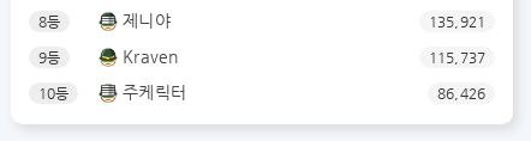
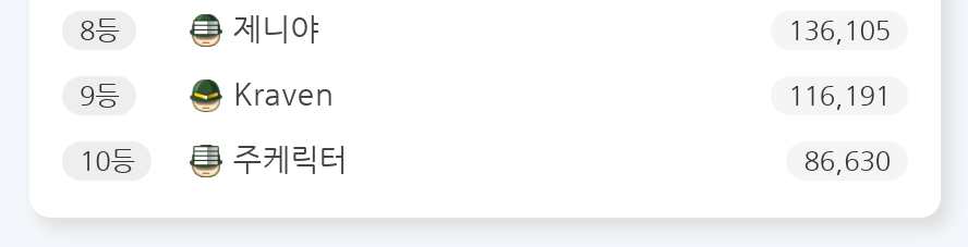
[429,13,485,29] 135,921 -> [788,14,891,45] 136,105
[429,48,485,65] 115,737 -> [788,79,891,110] 116,191
[438,84,485,101] 86,426 -> [804,145,891,175] 86,630

